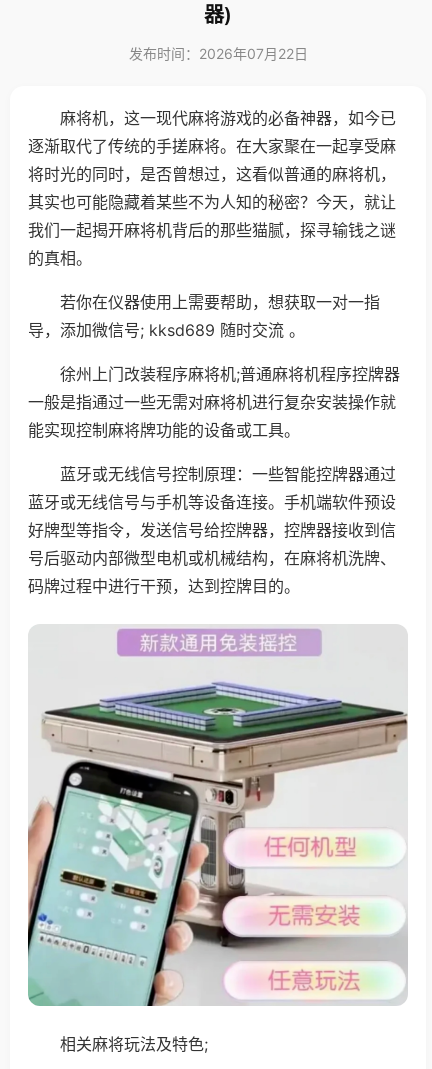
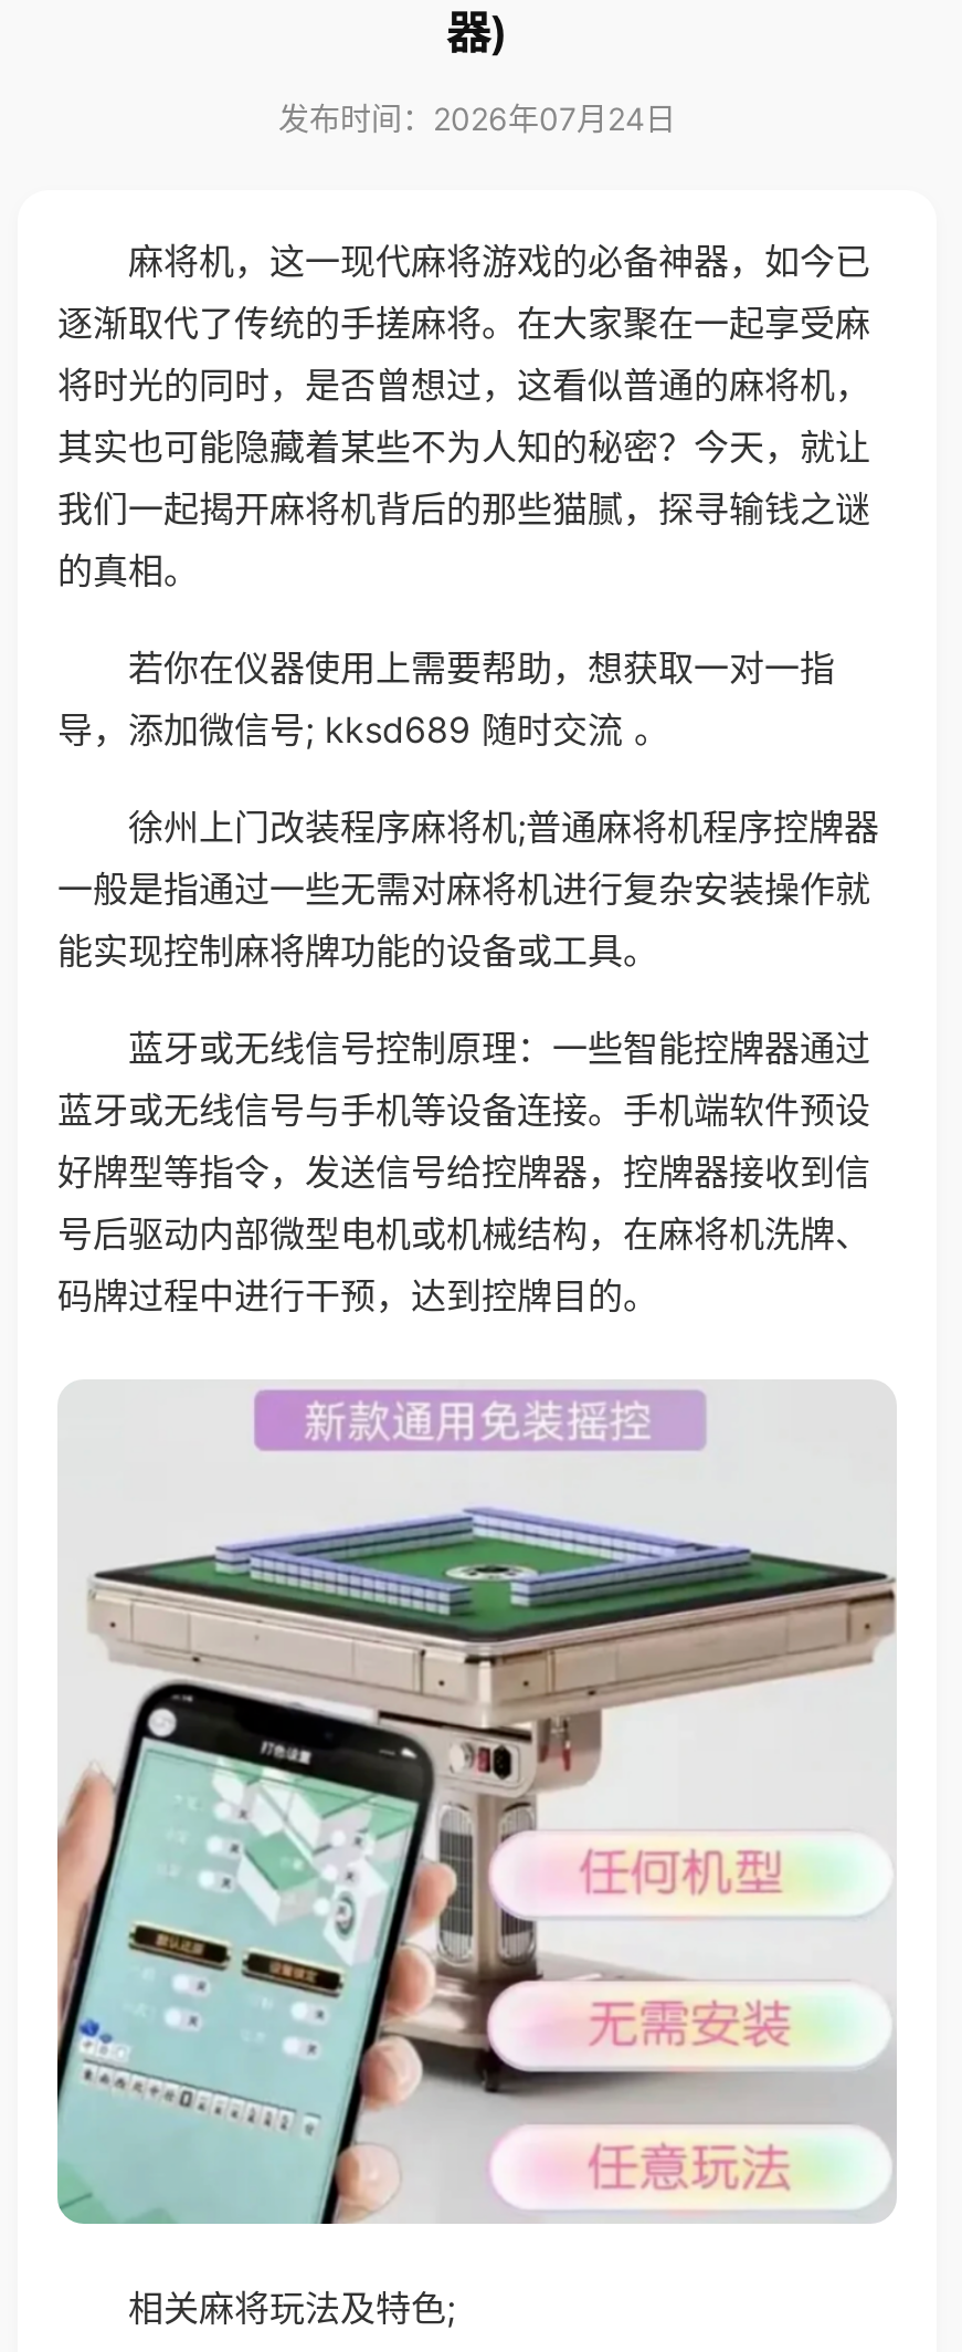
[128,45,307,62] 发布时间：2026年07月22日 -> [278,99,676,137] 发布时间：2026年07月24日

